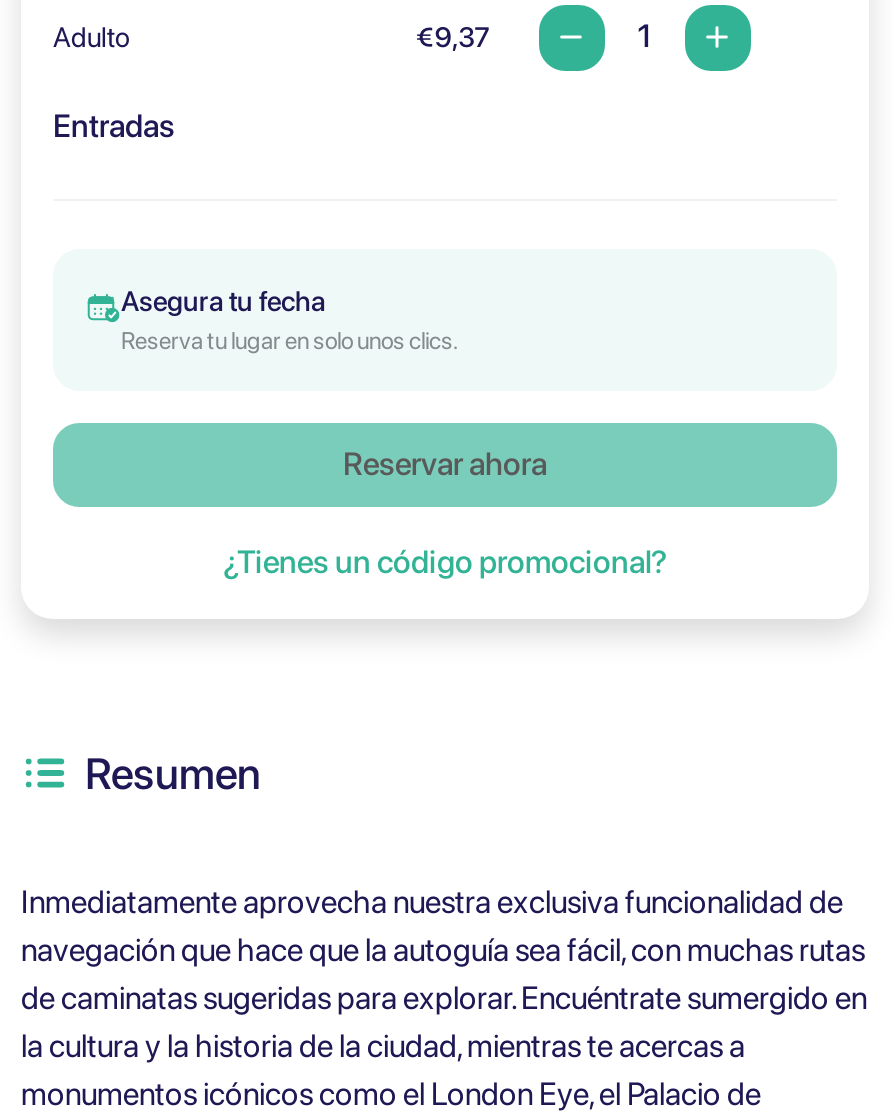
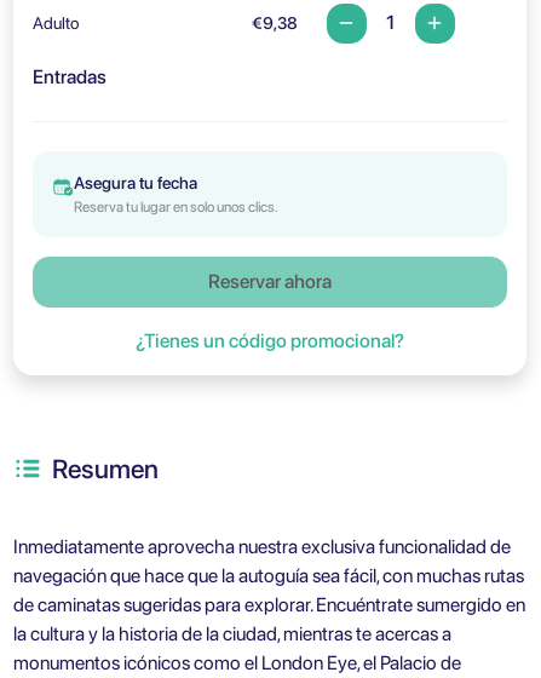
[416,22,490,54] €9,37 -> [251,14,297,33] €9,38

